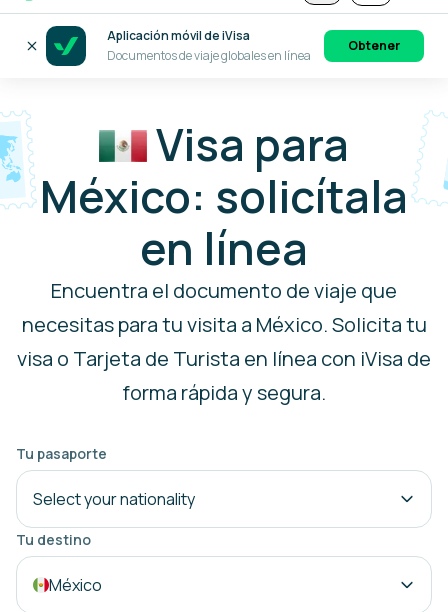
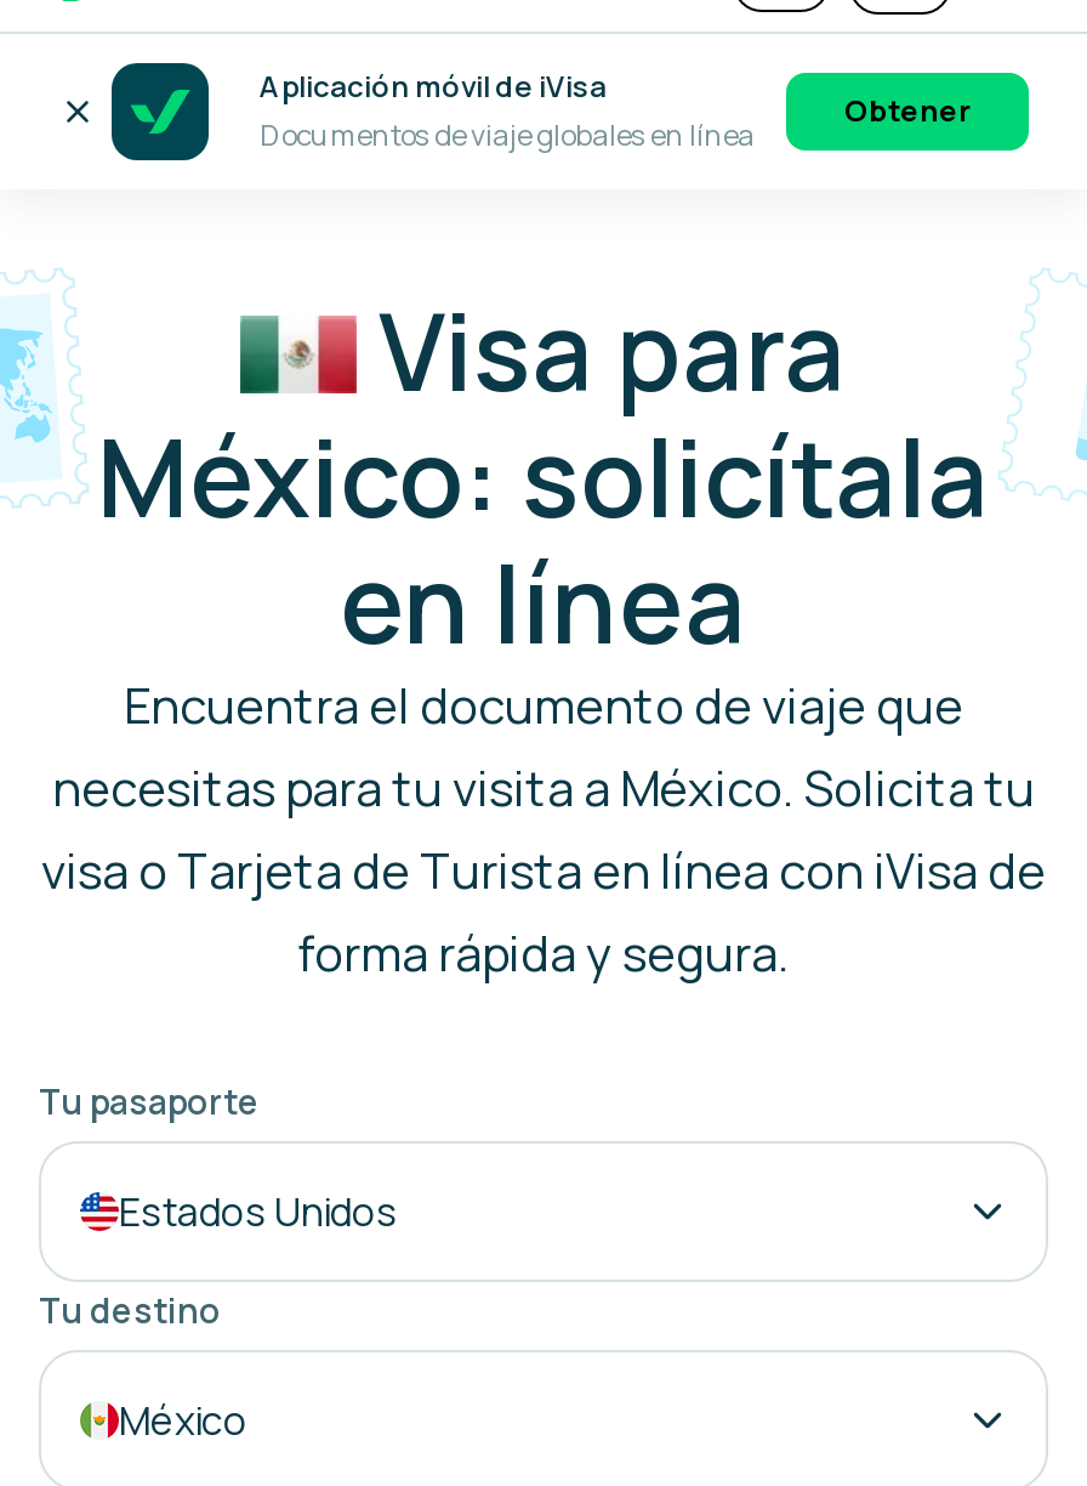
[33,488,195,510] Select your nationality -> [119,1185,398,1238] Estados Unidos

